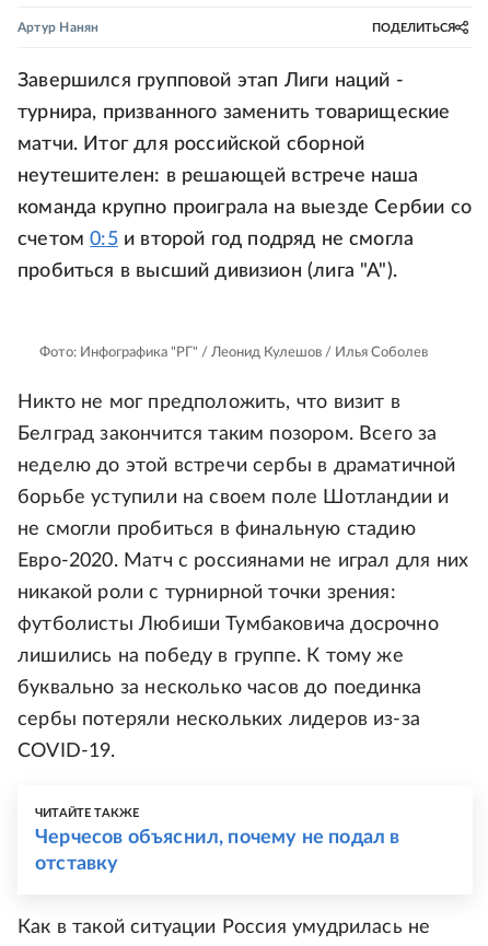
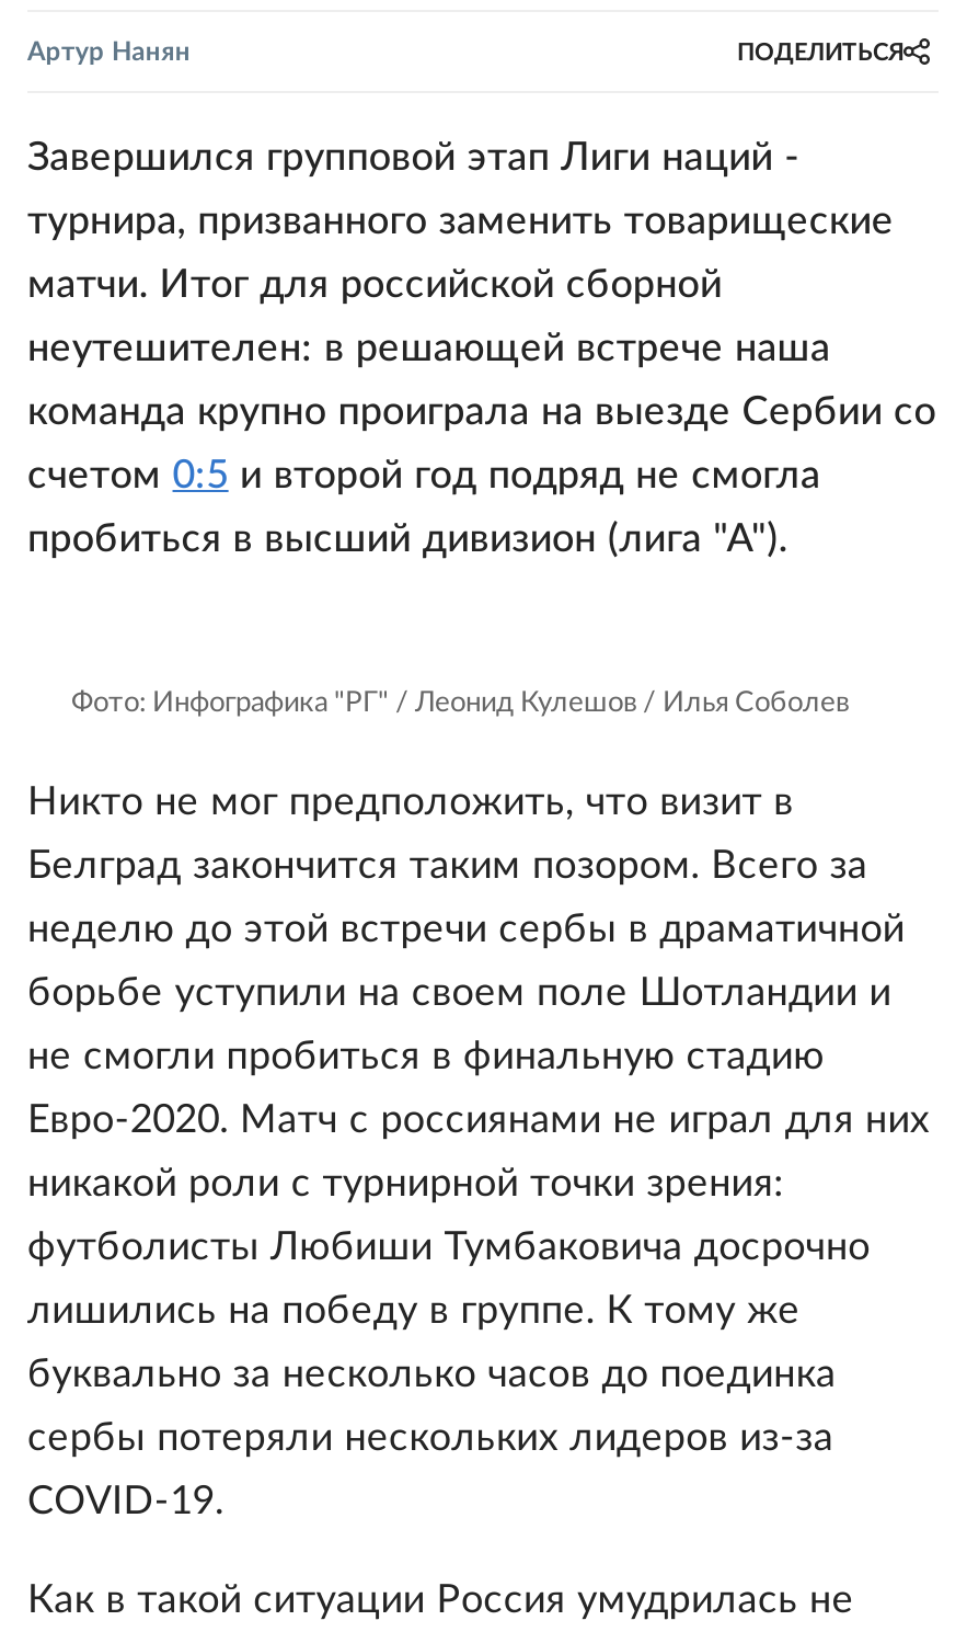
[35,807,400,874] ЧИТАЙТЕ ТАКЖЕ | Черчесов объяснил, почему не подал в | отставку -> none

